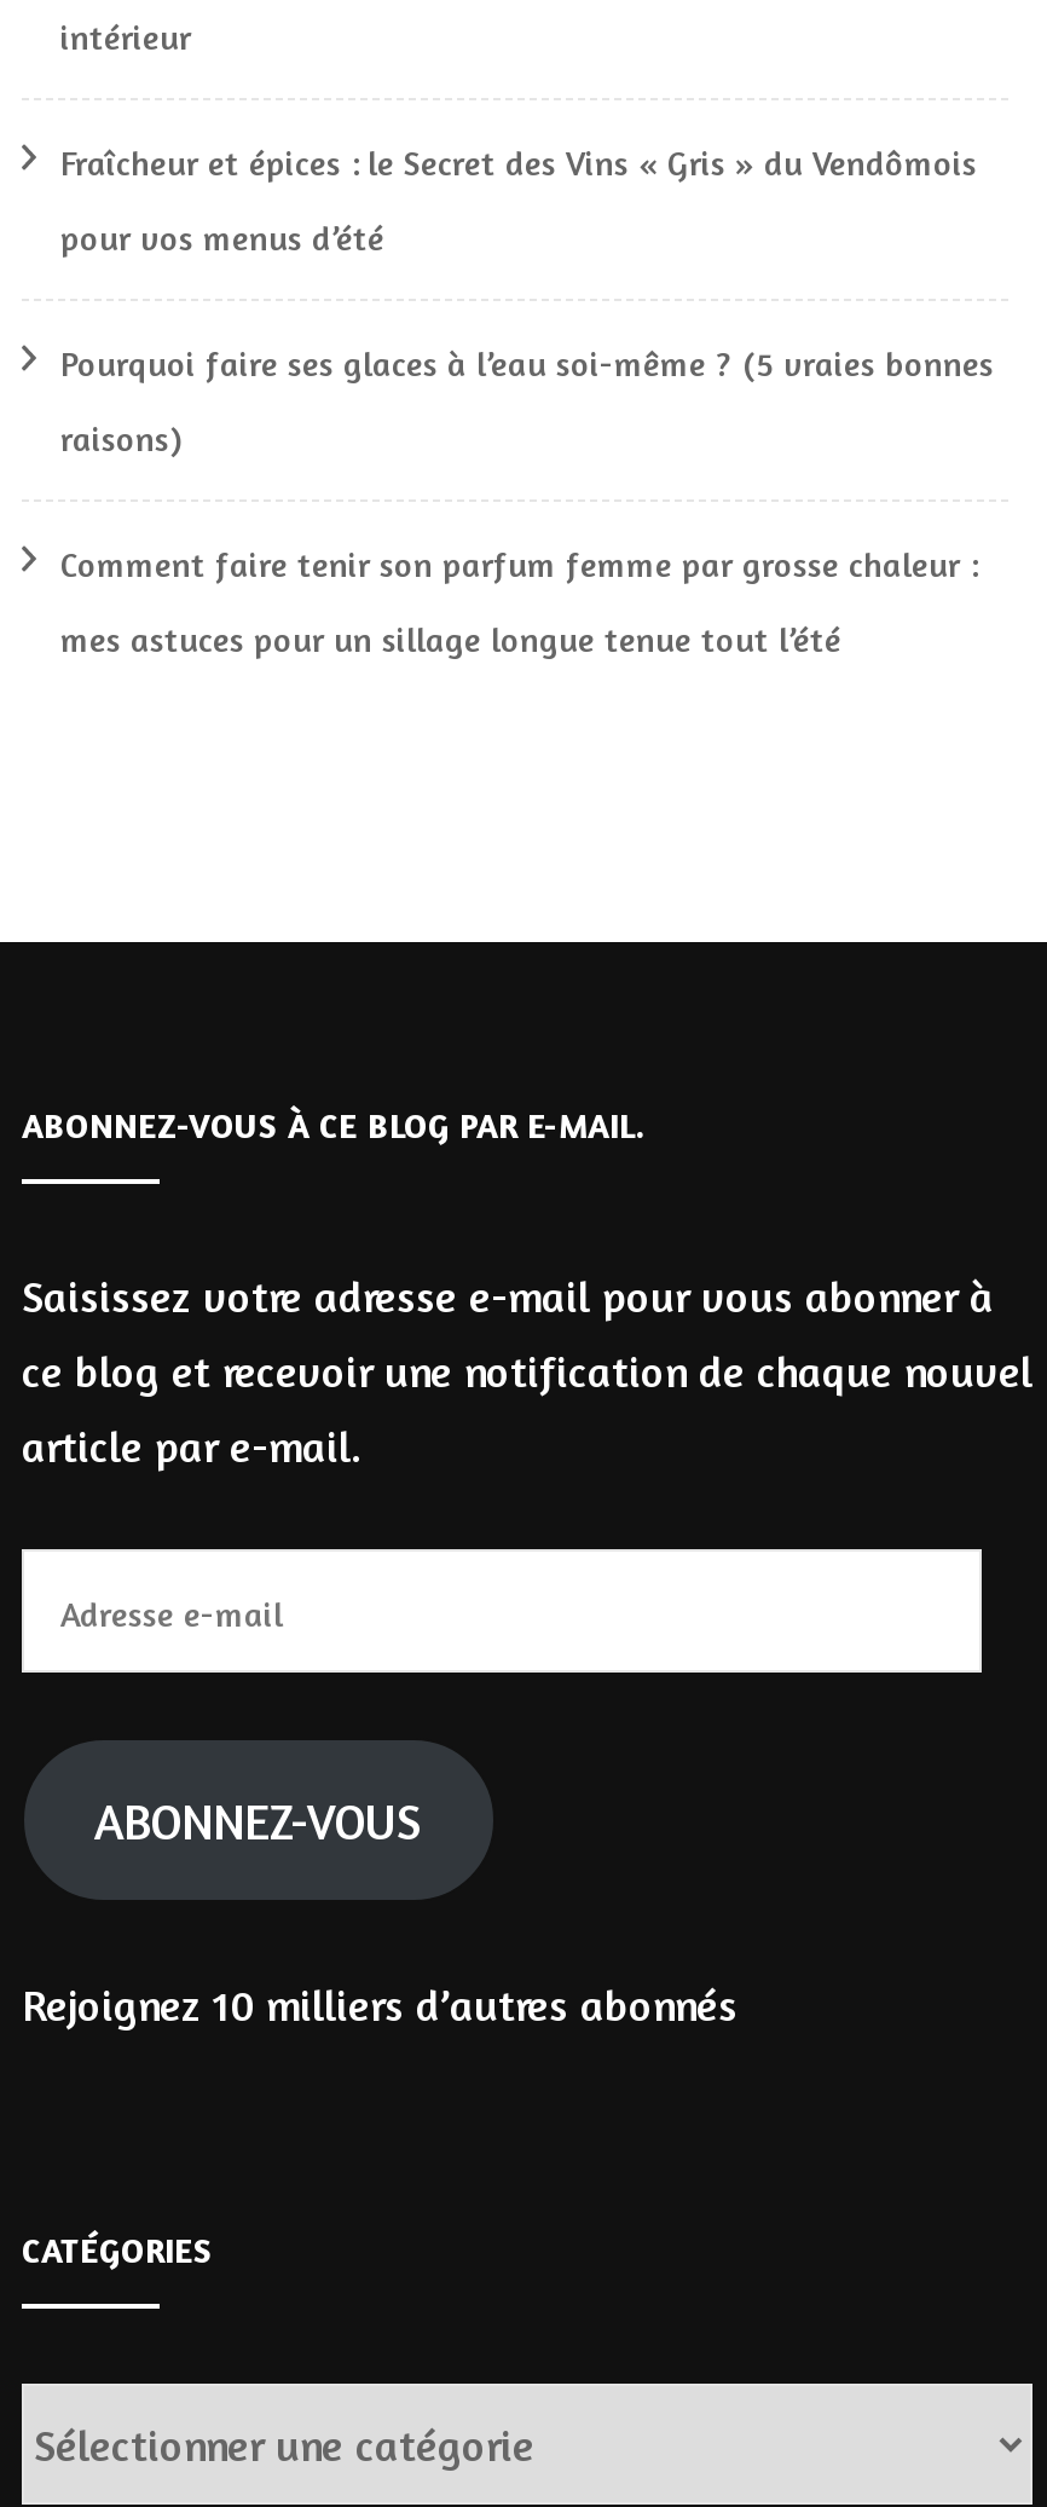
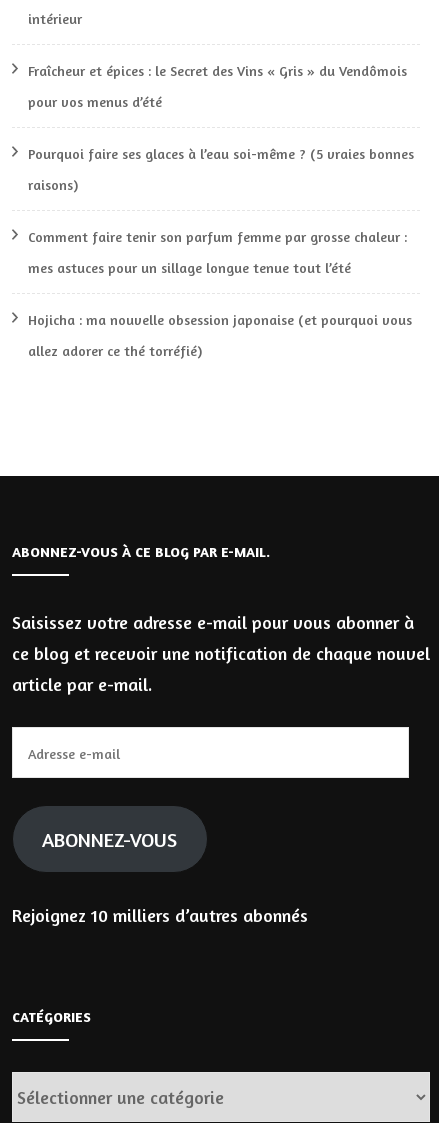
none -> [28,311,412,359] Hojicha : ma nouvelle obsession japonaise (et pourquoi vous | allez adorer ce thé torréfié)

